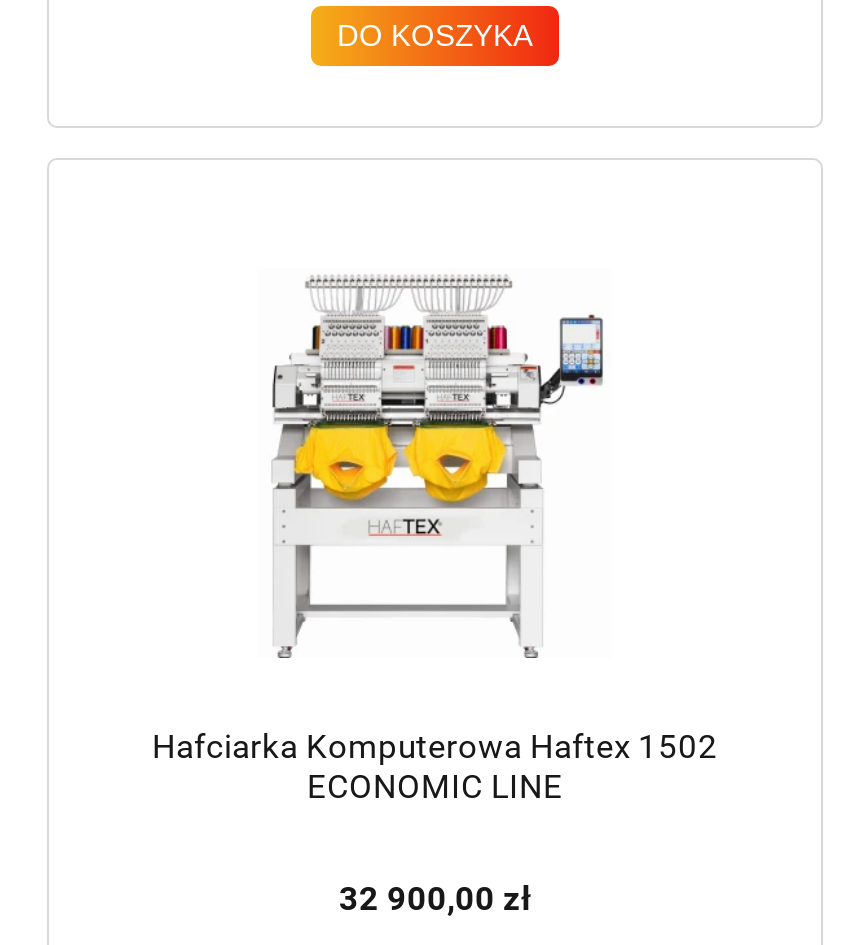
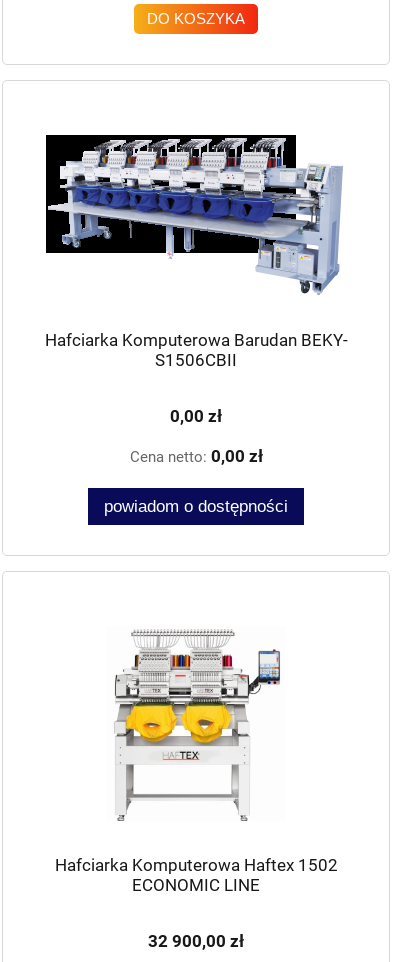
none -> [44,134,347,516] [image] | Hafciarka Komputerowa Barudan BEKY- | S1506CBII | 0,00 zł | Cena netto: 0,00 zł | powiadom o dostępności

